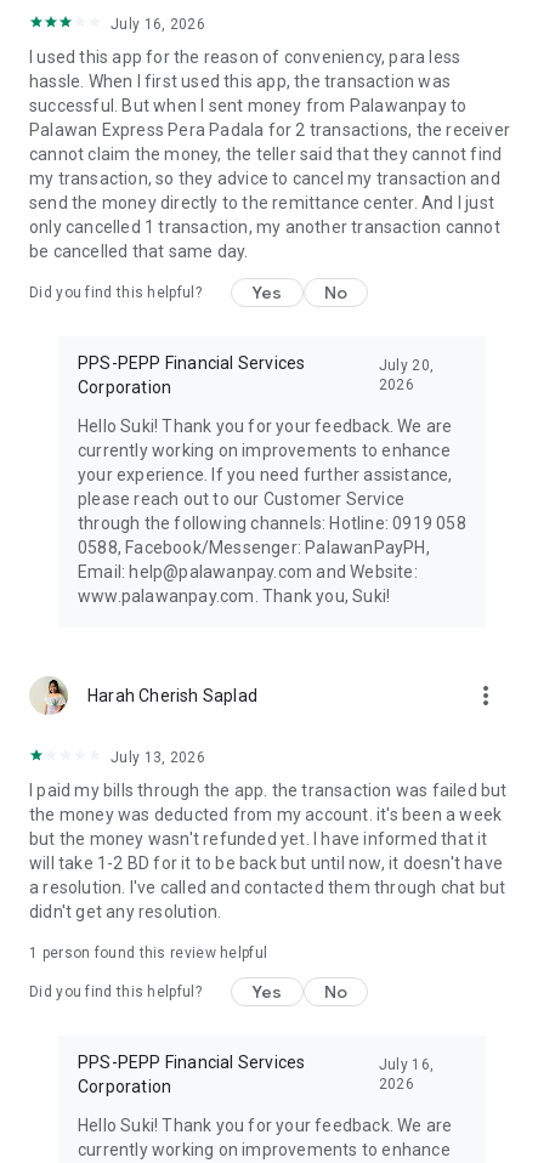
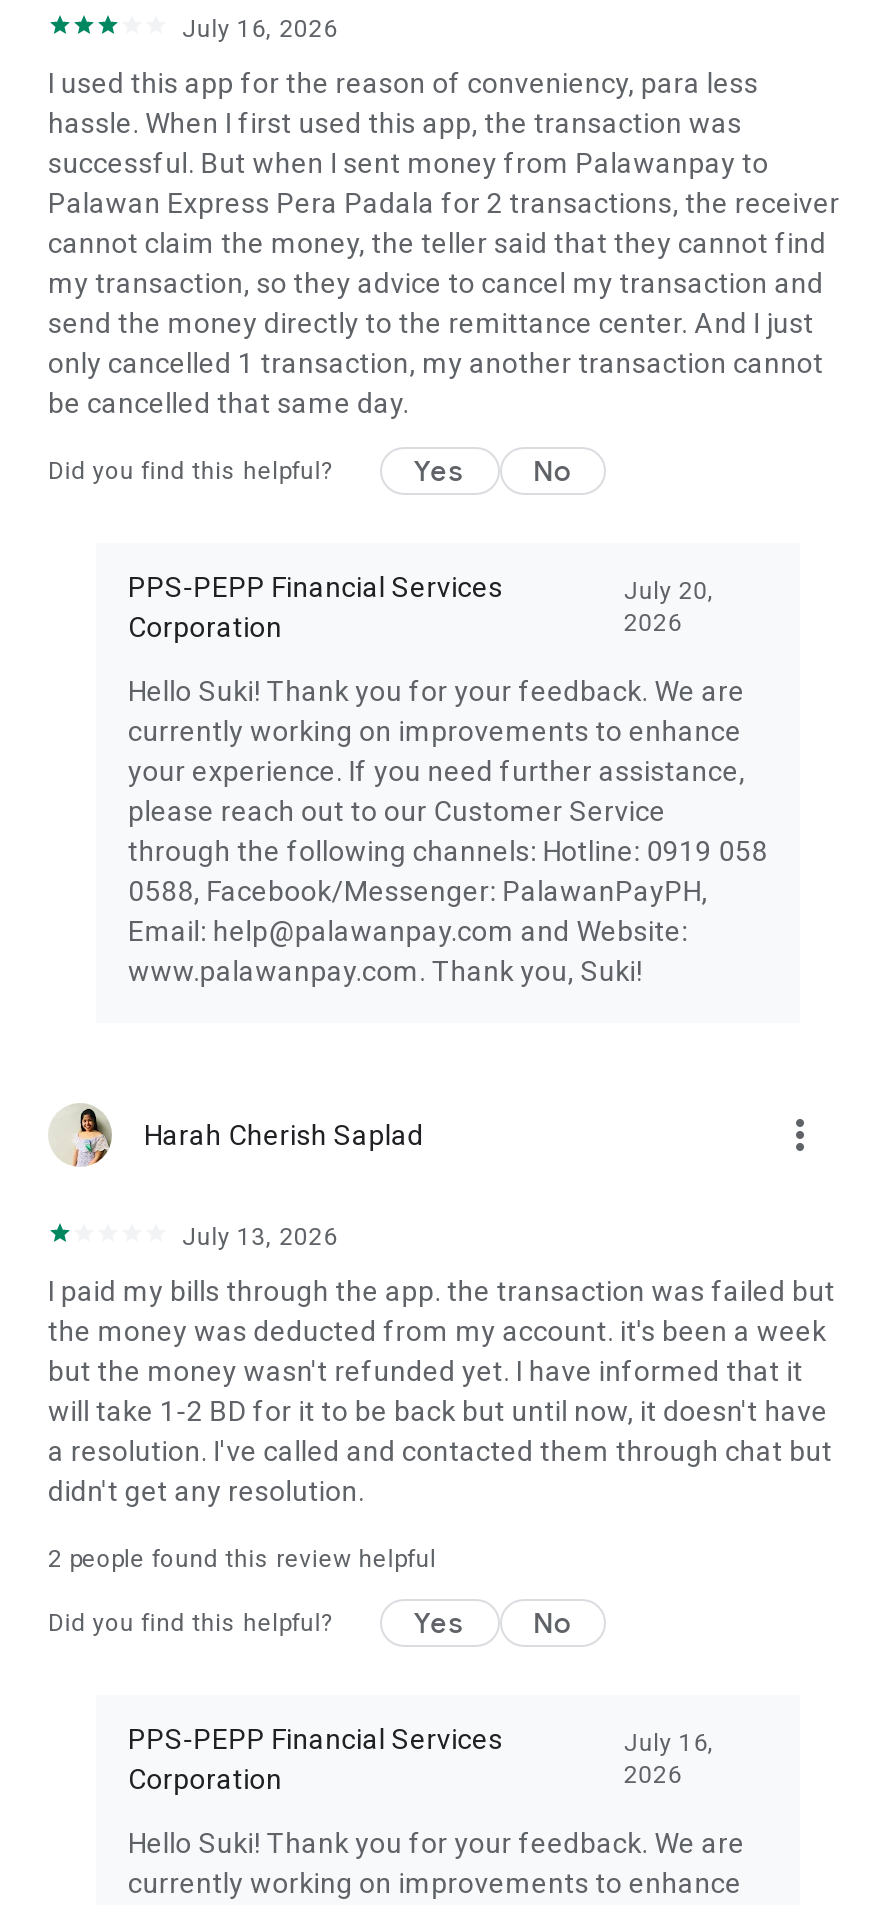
[29,944,267,961] 1 person found this review helpful -> [48,1545,436,1573] 2 people found this review helpful

